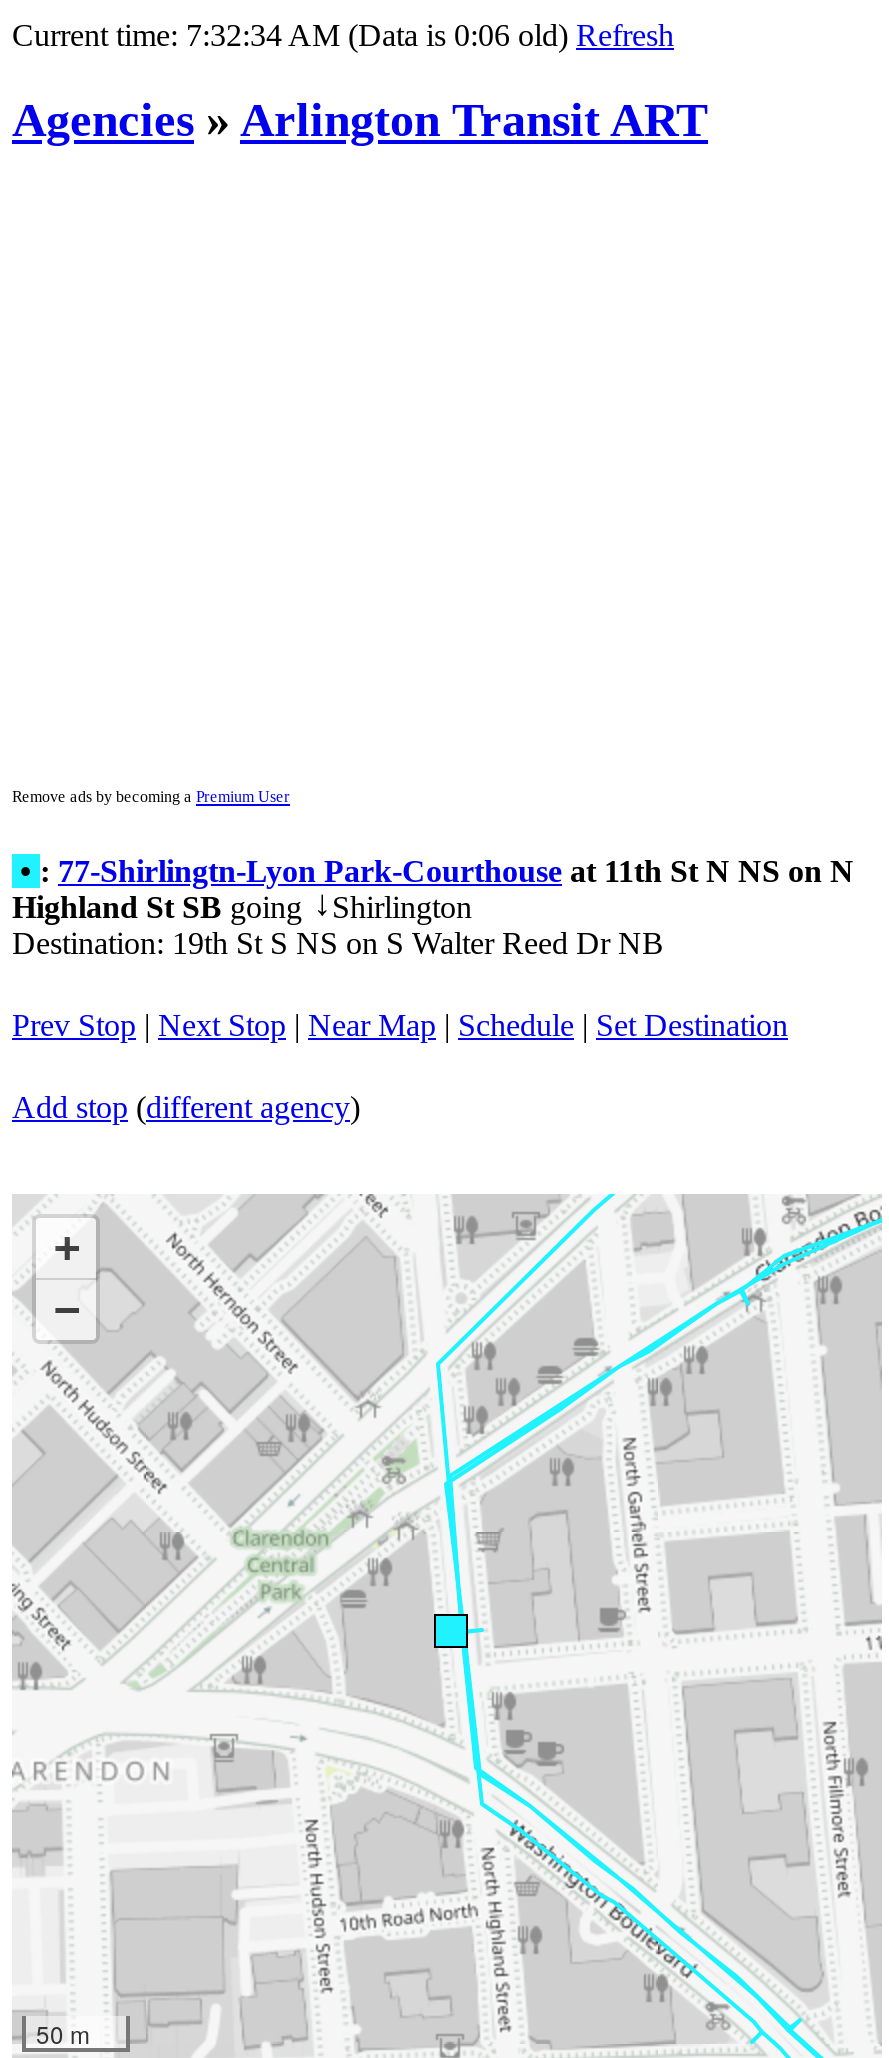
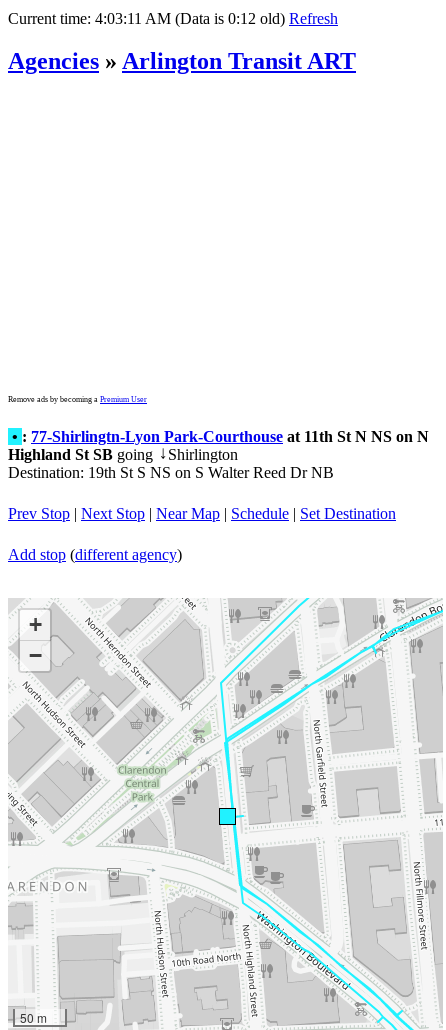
[12,18,674,52] Current time: 7:32:34 AM (Data is 0:06 old) Refresh -> [8,10,338,27] Current time: 4:03:11 AM (Data is 0:12 old) Refresh

